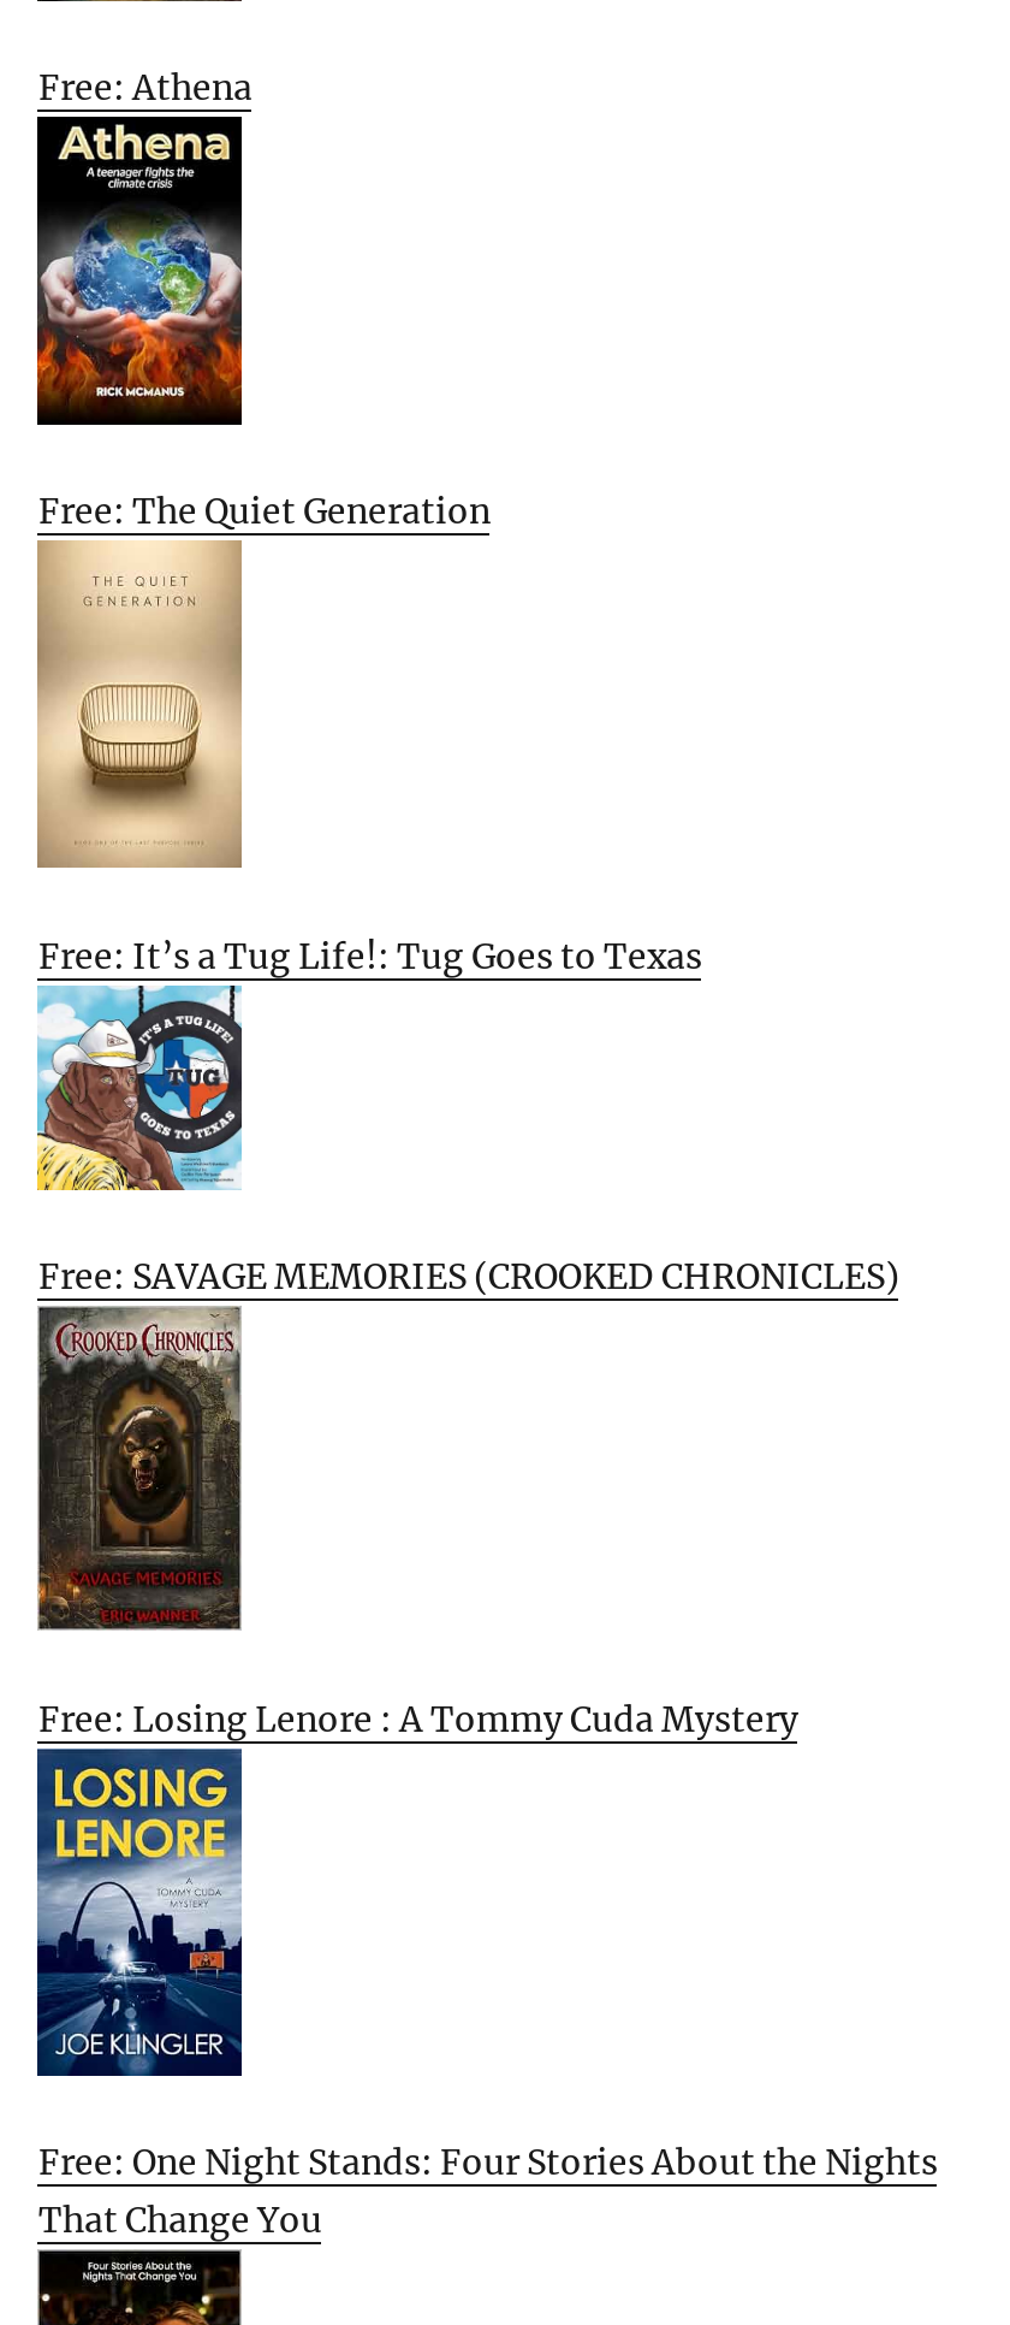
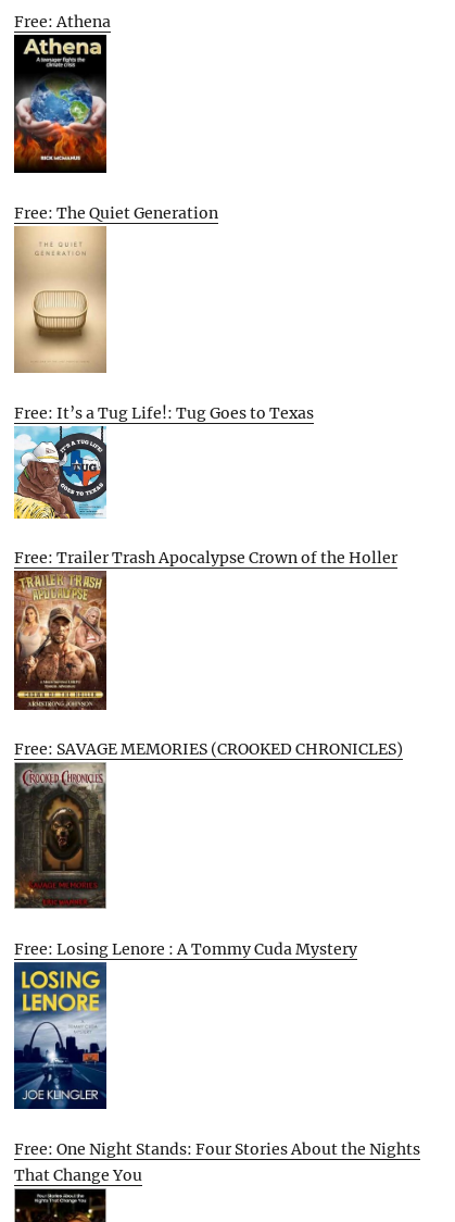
none -> [13,576,108,711] [image]
none -> [15,548,398,568] Free: Trailer Trash Apocalypse Crown of the Holler

